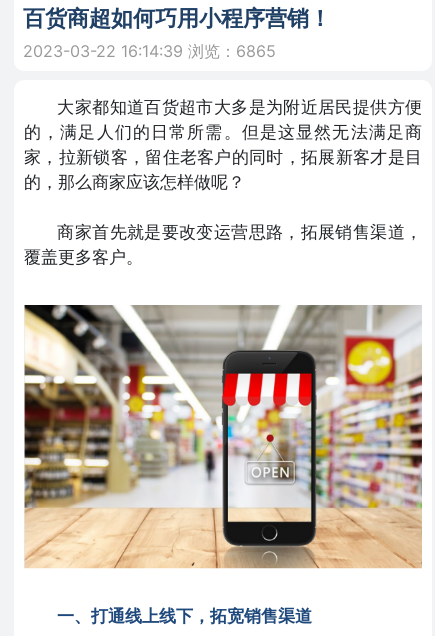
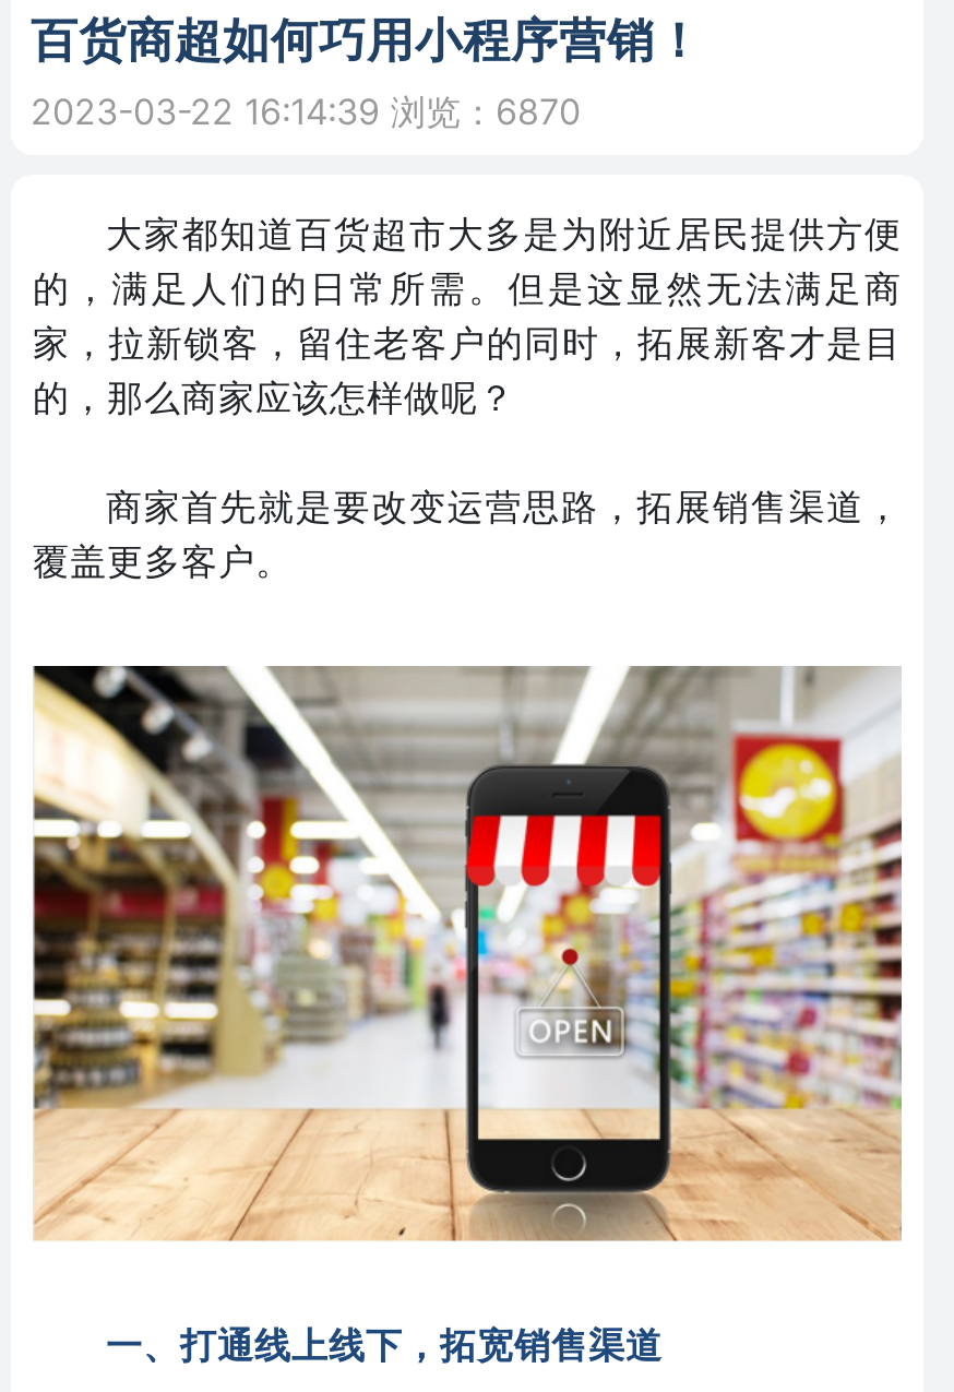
[23,41,276,61] 2023-03-22 16:14:39 浏览：6865 -> [31,90,581,133] 2023-03-22 16:14:39 浏览：6870

